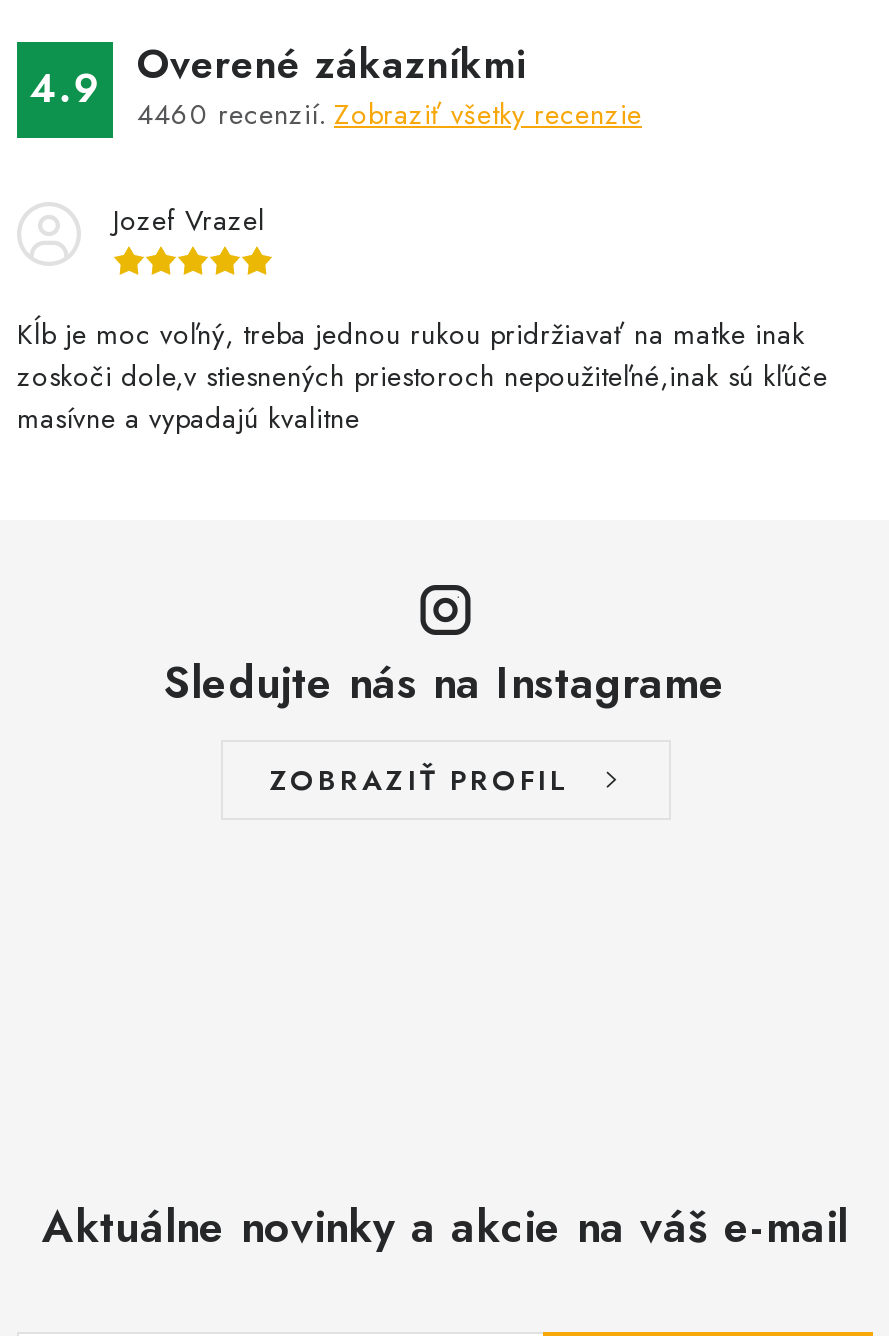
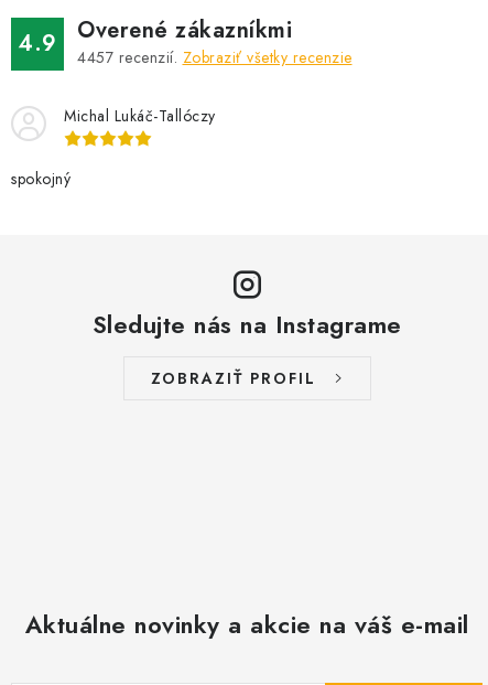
[137,95,642,135] 4460 recenzií. Zobraziť všetky recenzie -> [77,47,352,69] 4457 recenzií. Zobraziť všetky recenzie
[113,201,265,241] Jozef Vrazel -> [64,105,215,127] Michal Lukáč-Tallóczy
[17,315,828,439] Kĺb je moc voľný, treba jednou rukou pridržiavať na matke inak | zoskoči dole,v stiesnených priestoroch nepoužiteľné,inak sú kľúče | masívne a vypadajú kvalitne -> [11,168,71,190] spokojný

